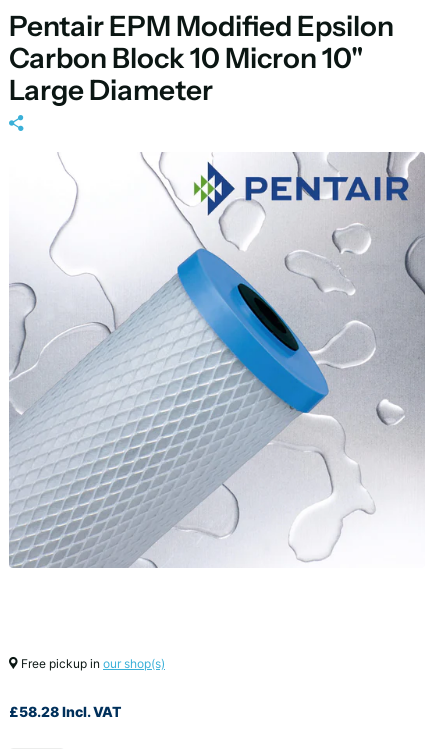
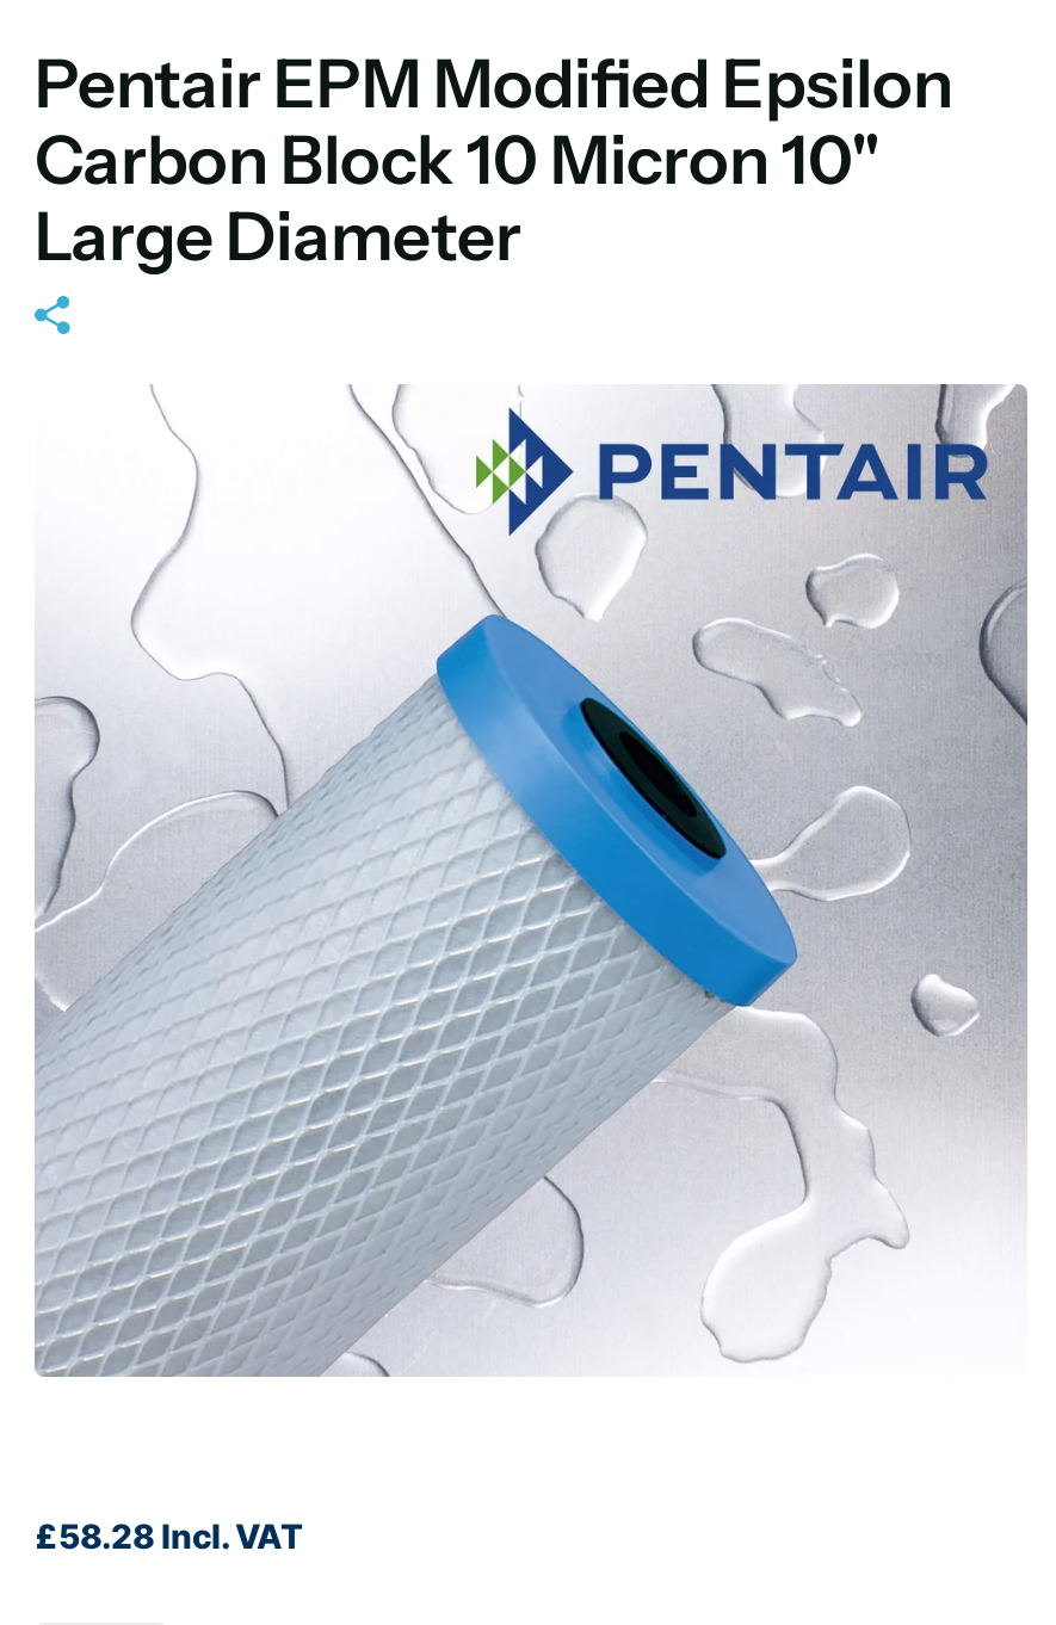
[18,656,165,671] Free pickup in our shop(s) -> none

